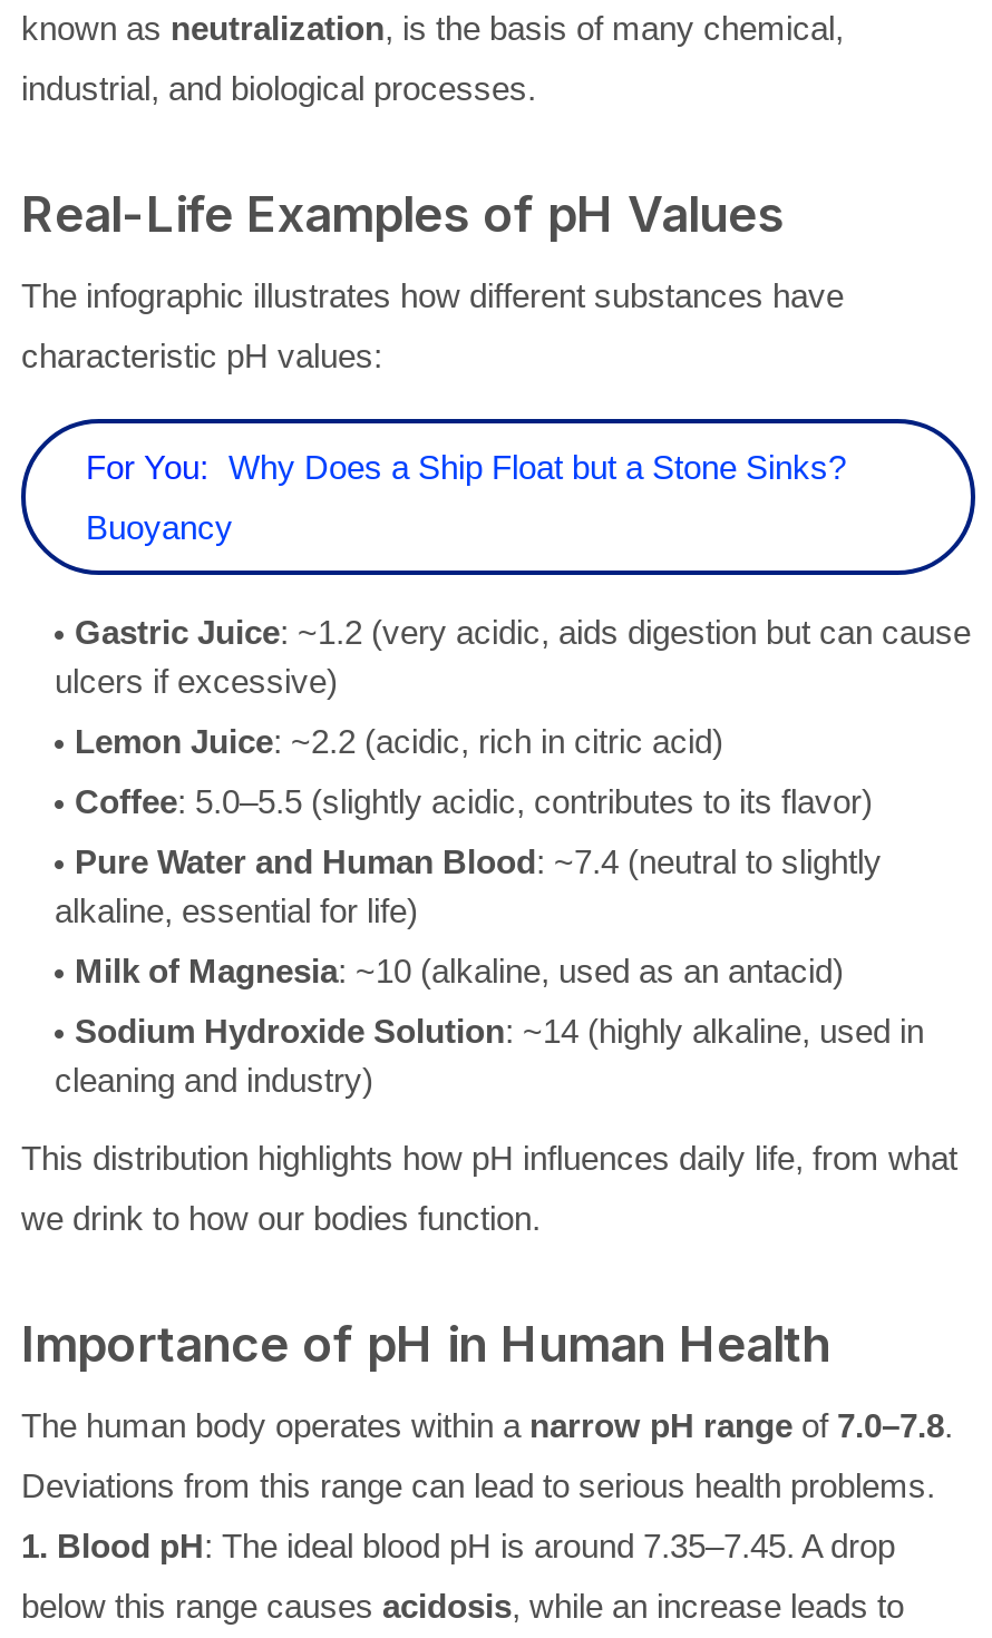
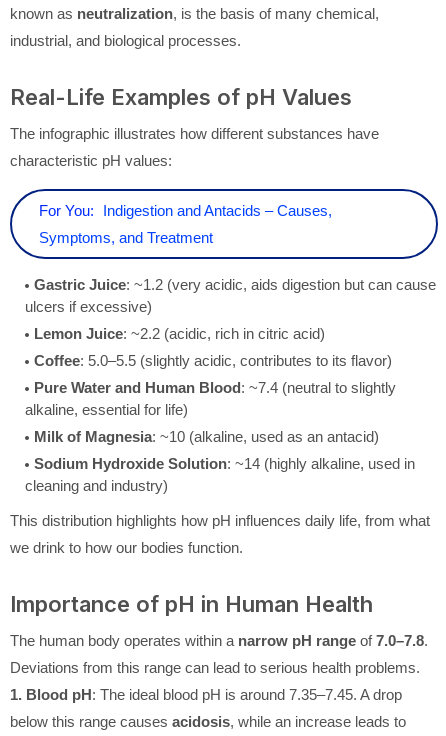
[86,449,846,487] For You: Why Does a Ship Float but a Stone Sinks? -> [39,202,332,219] For You: Indigestion and Antacids – Causes,
[86,509,233,547] Buoyancy -> [39,229,213,246] Symptoms, and Treatment

